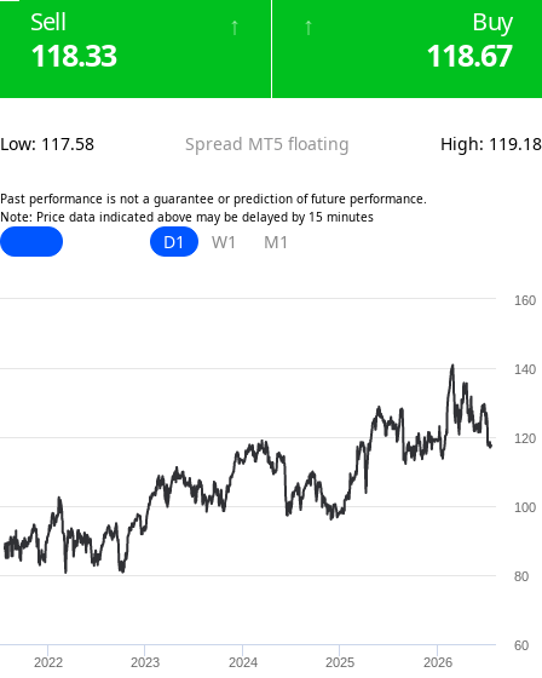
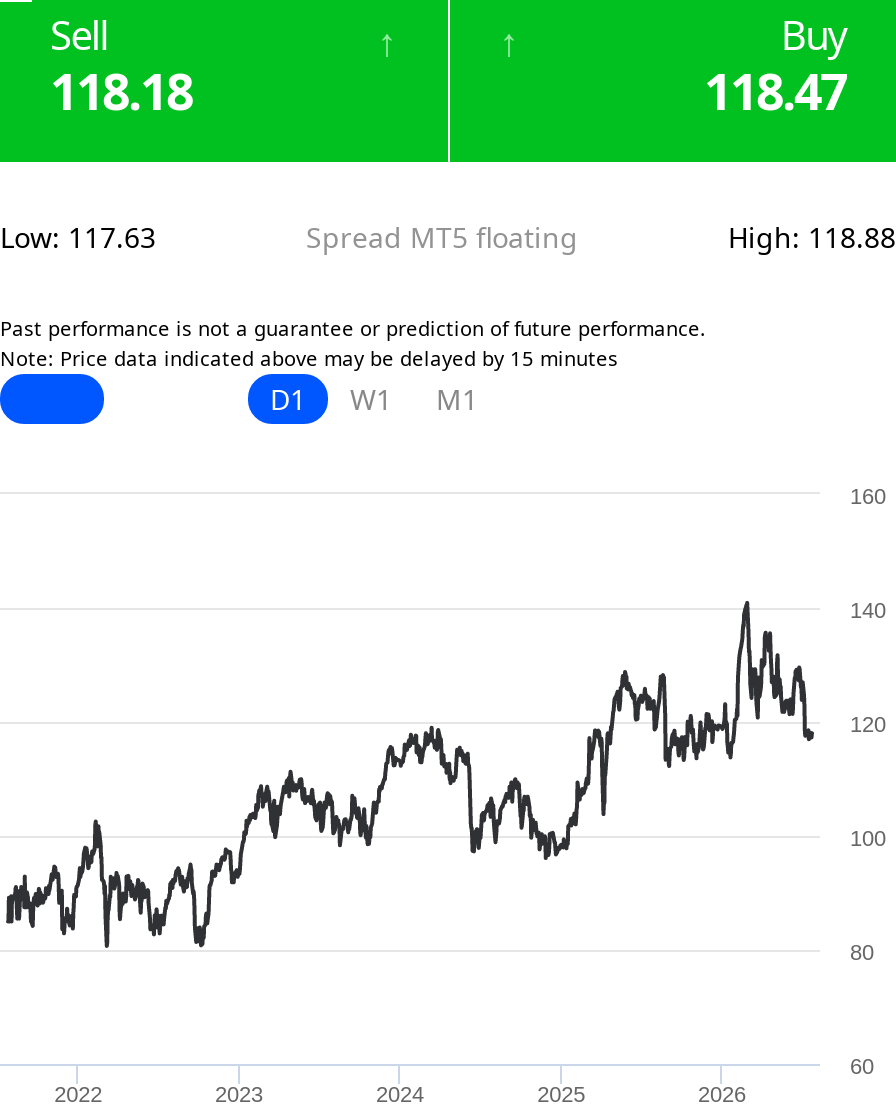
[30,34,116,75] 118.33 -> [50,56,192,124] 118.18
[426,34,512,75] 118.67 -> [704,56,846,124] 118.47
[0,132,94,155] Low: 117.58 -> [0,218,156,256] Low: 117.63
[440,132,542,155] High: 119.18 -> [728,218,896,256] High: 118.88

